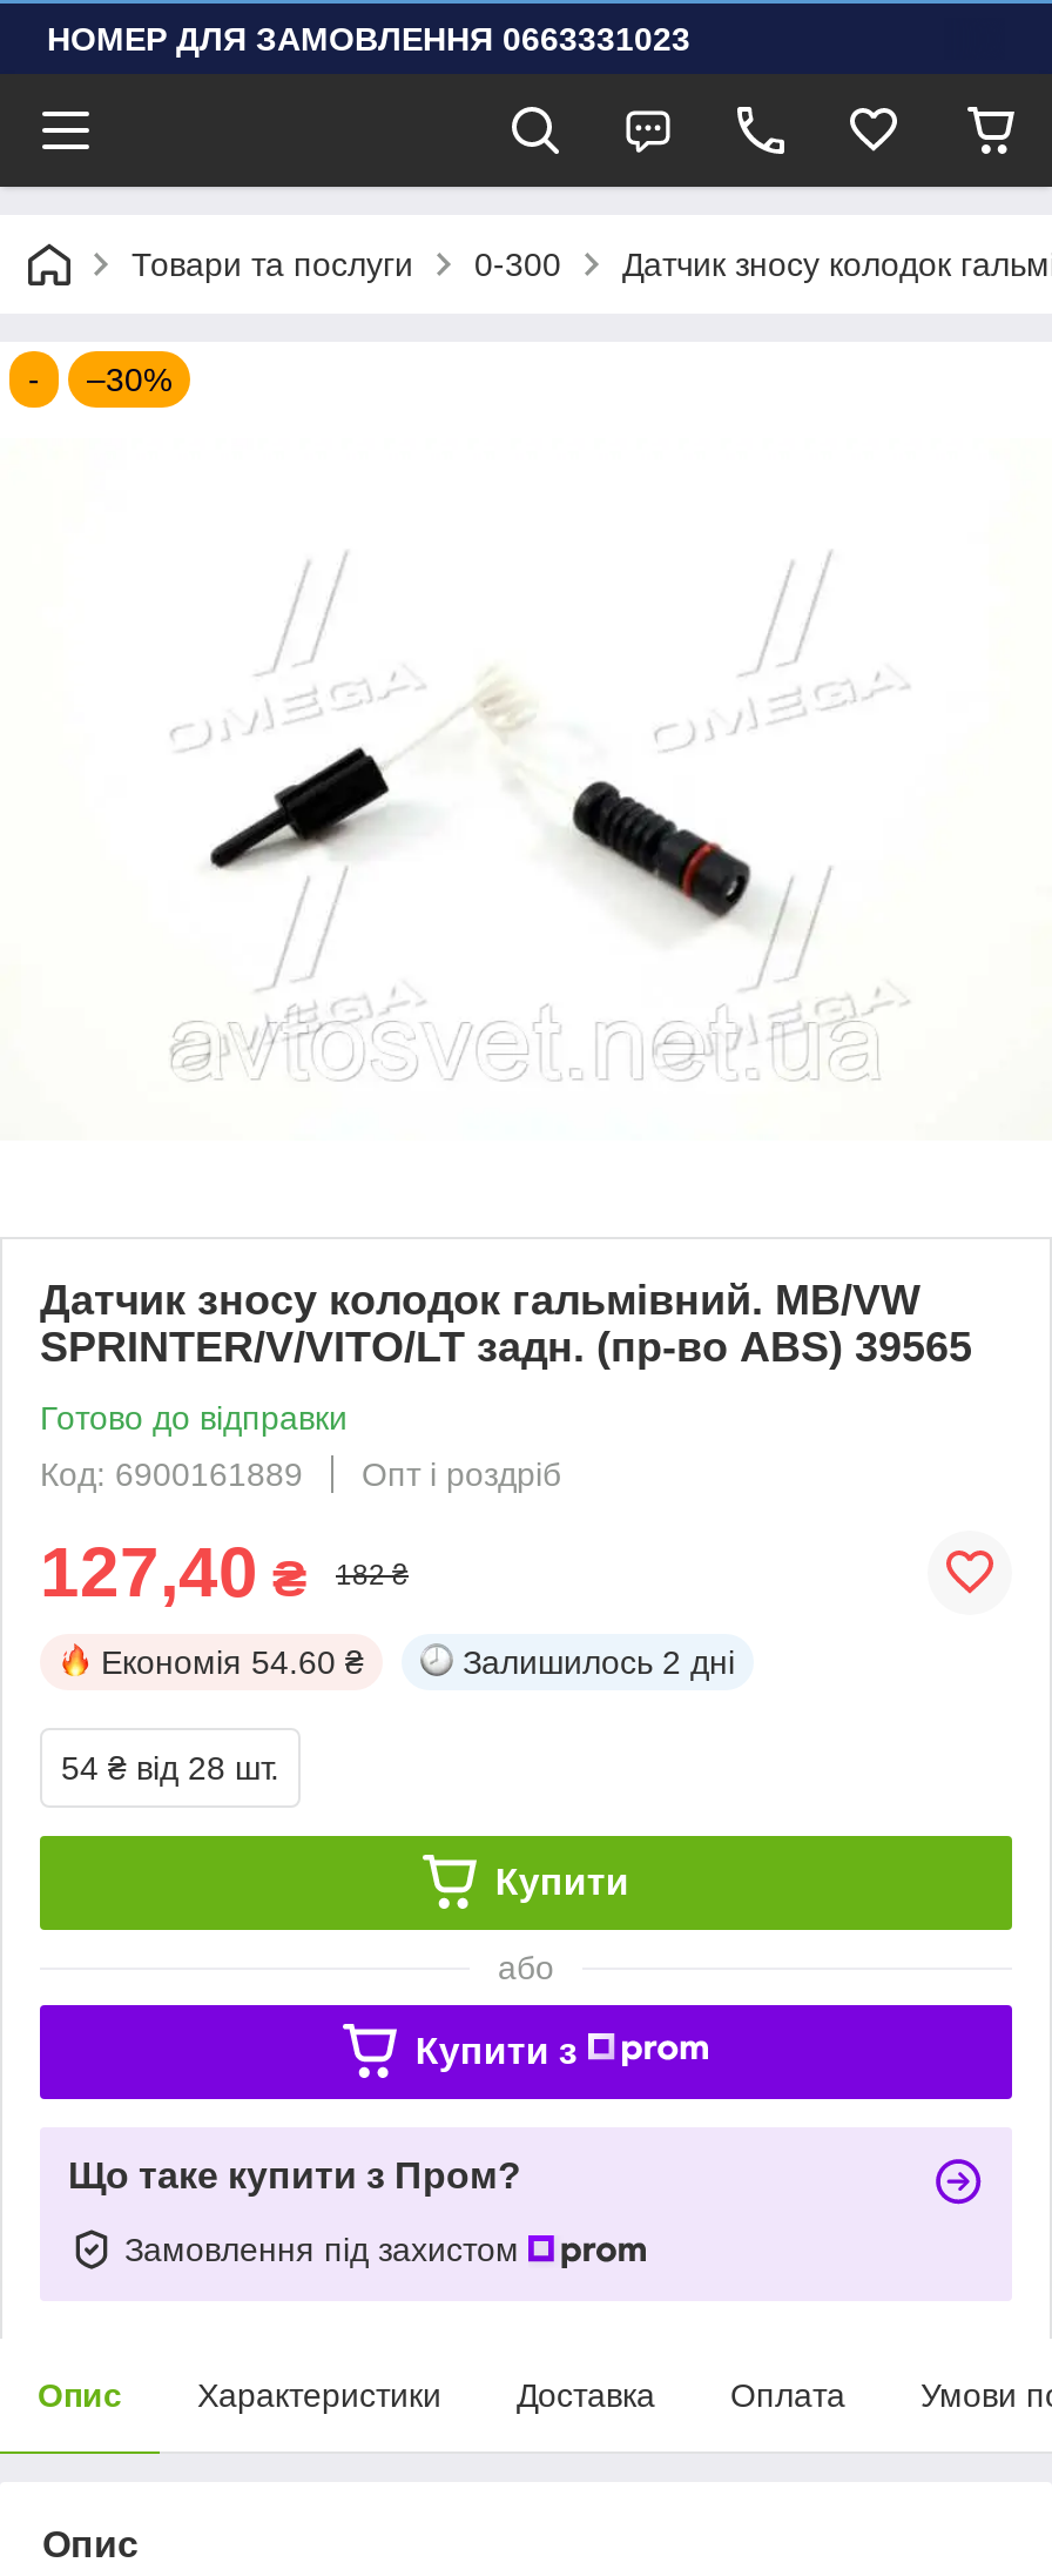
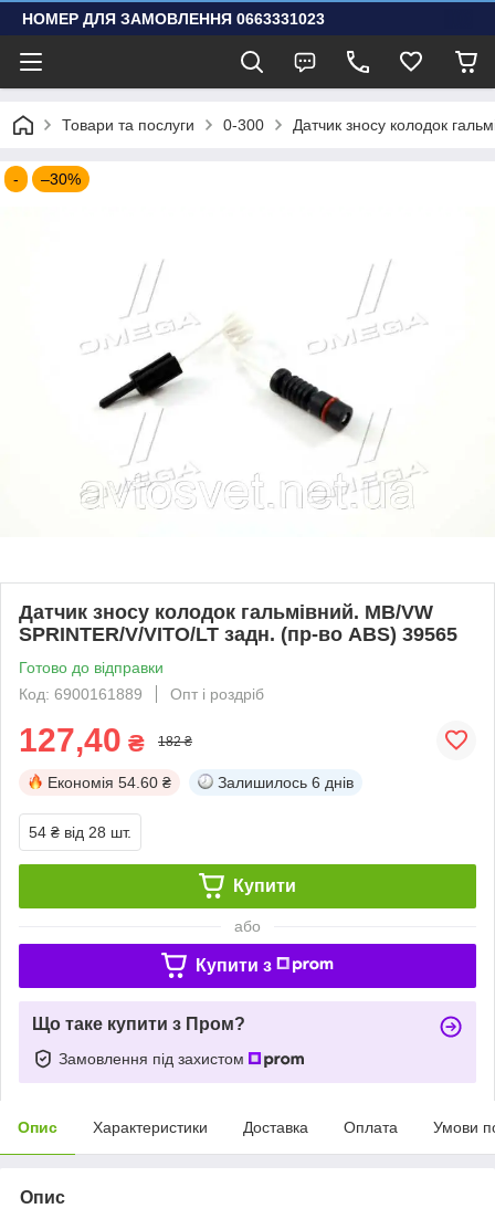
[463,1643,735,1680] Залишилось 2 дні -> [218,773,354,791] Залишилось 6 днів

